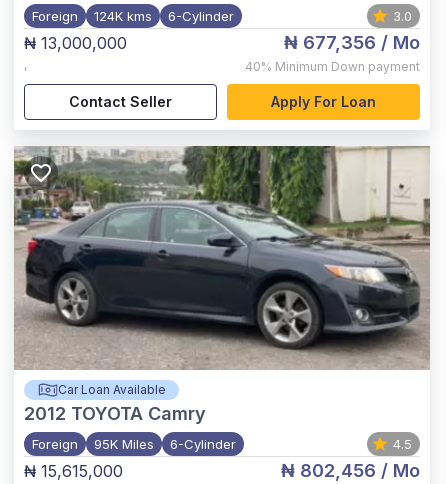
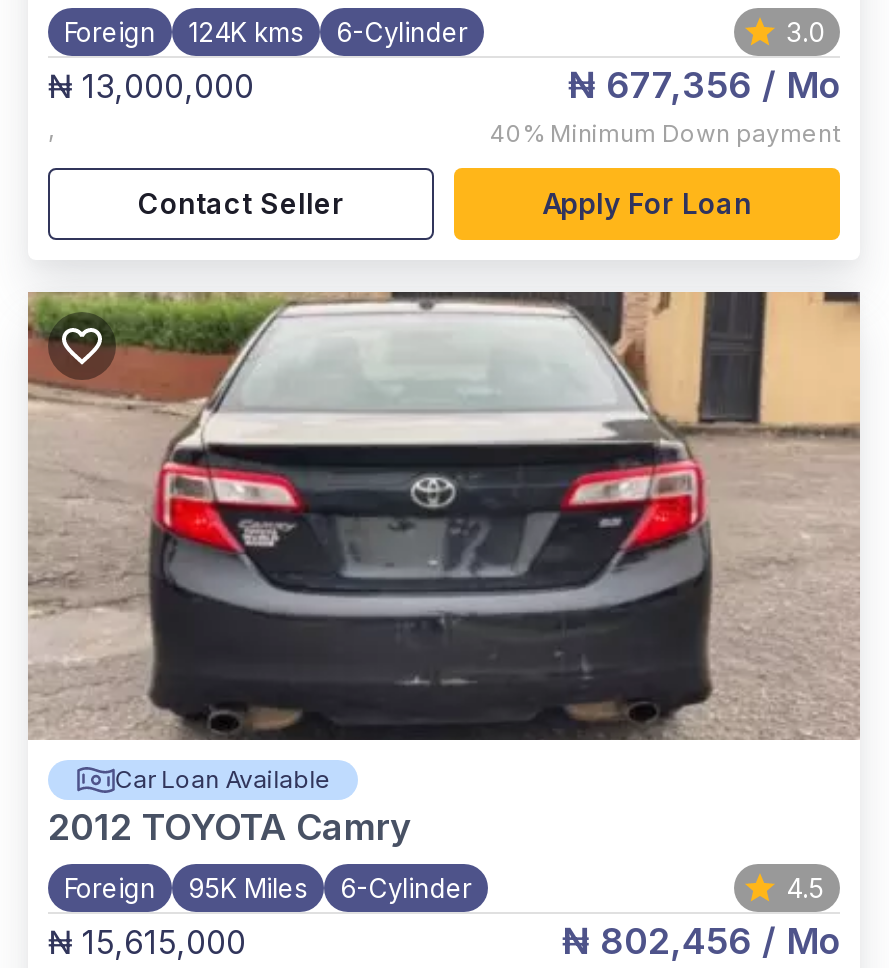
[14,145,431,369] [image] -> [28,290,860,740] [image]

